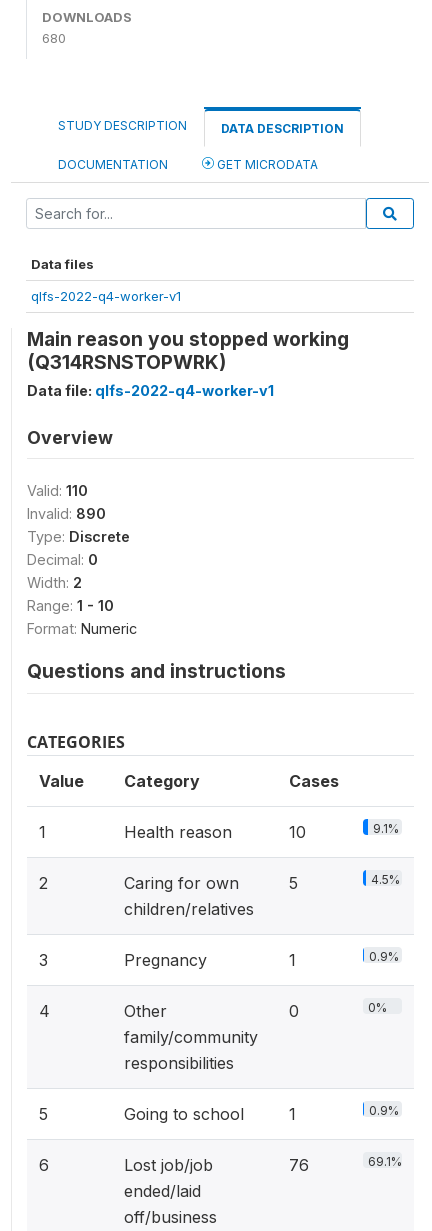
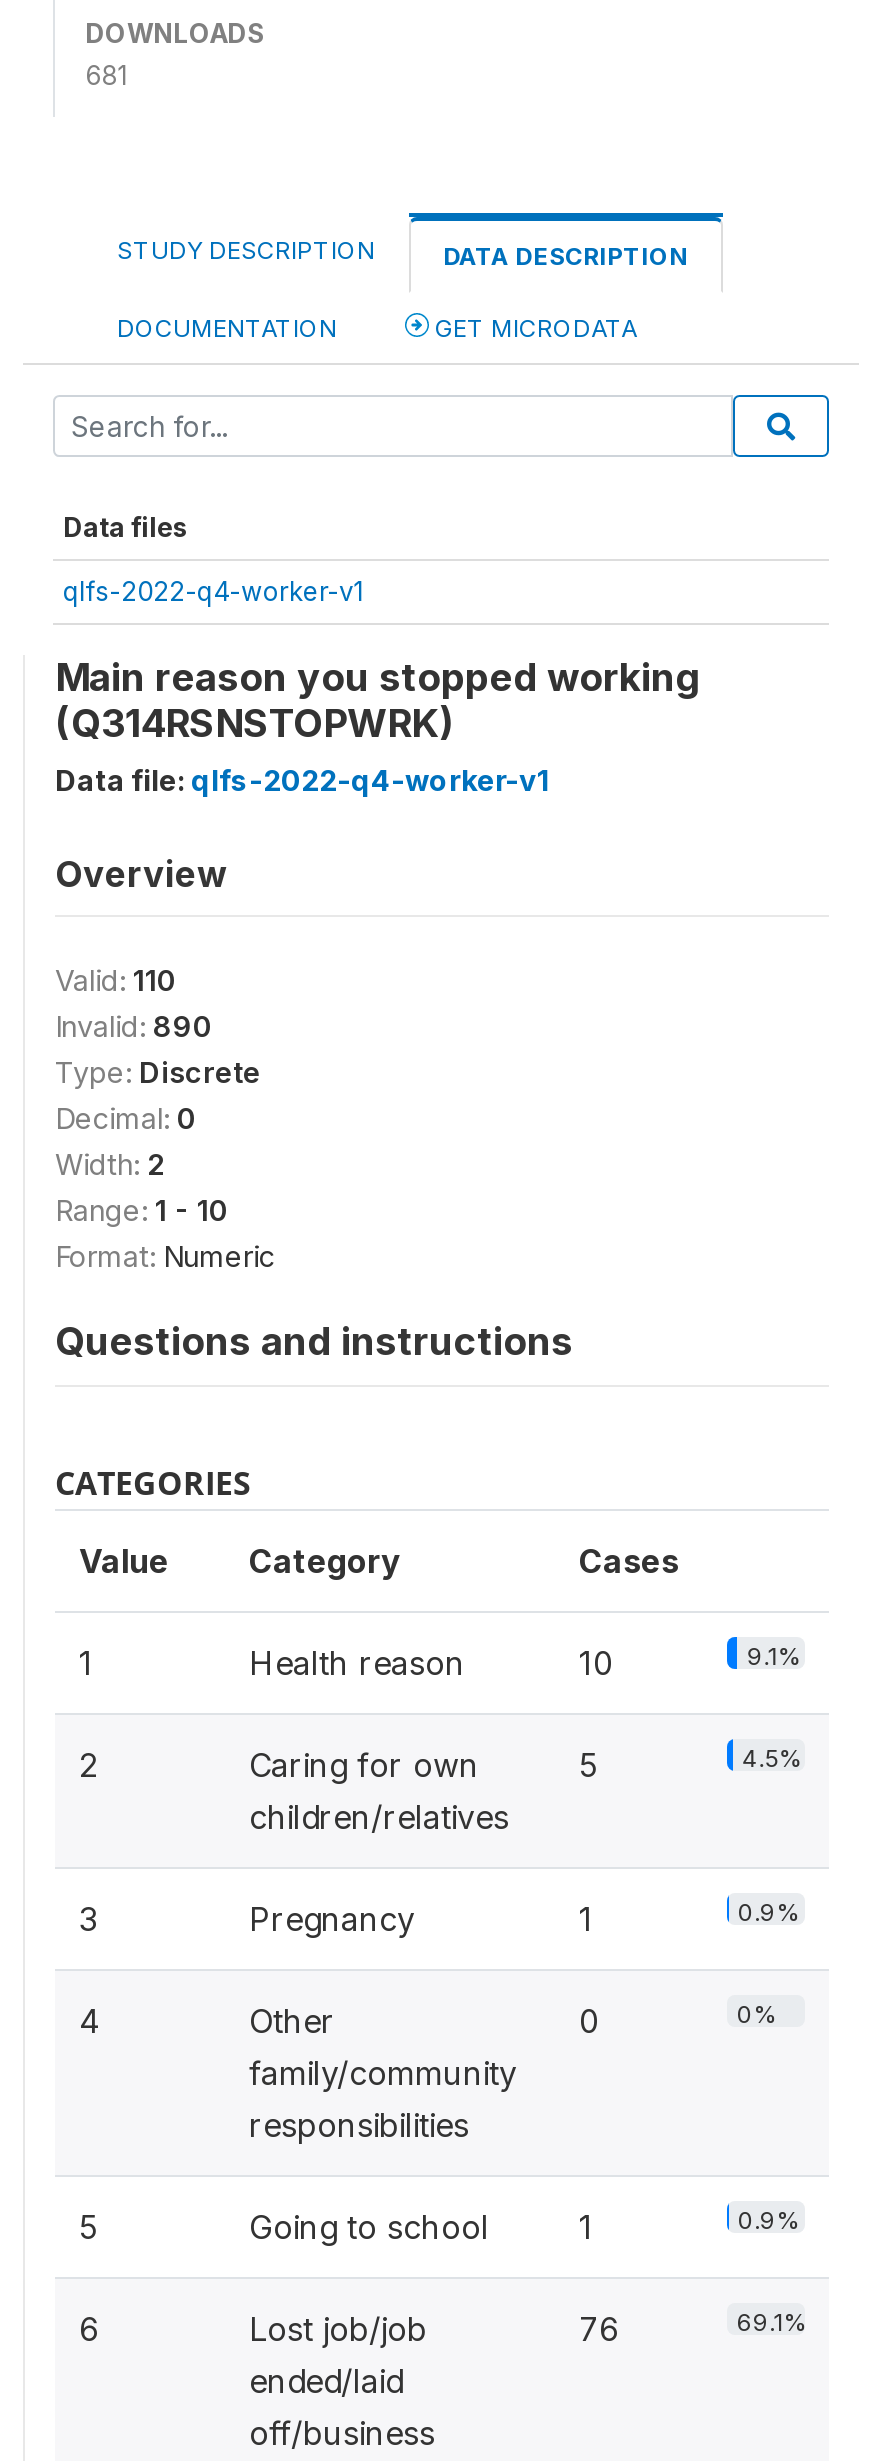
[42,30,66,46] 680 -> [85,59,127,91] 681

